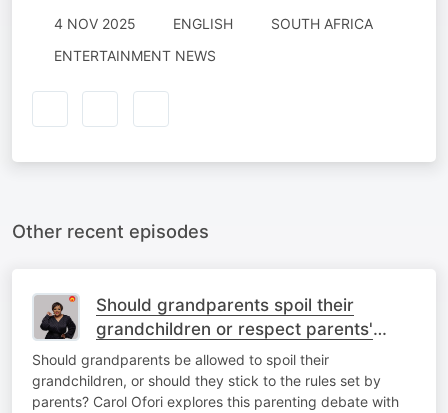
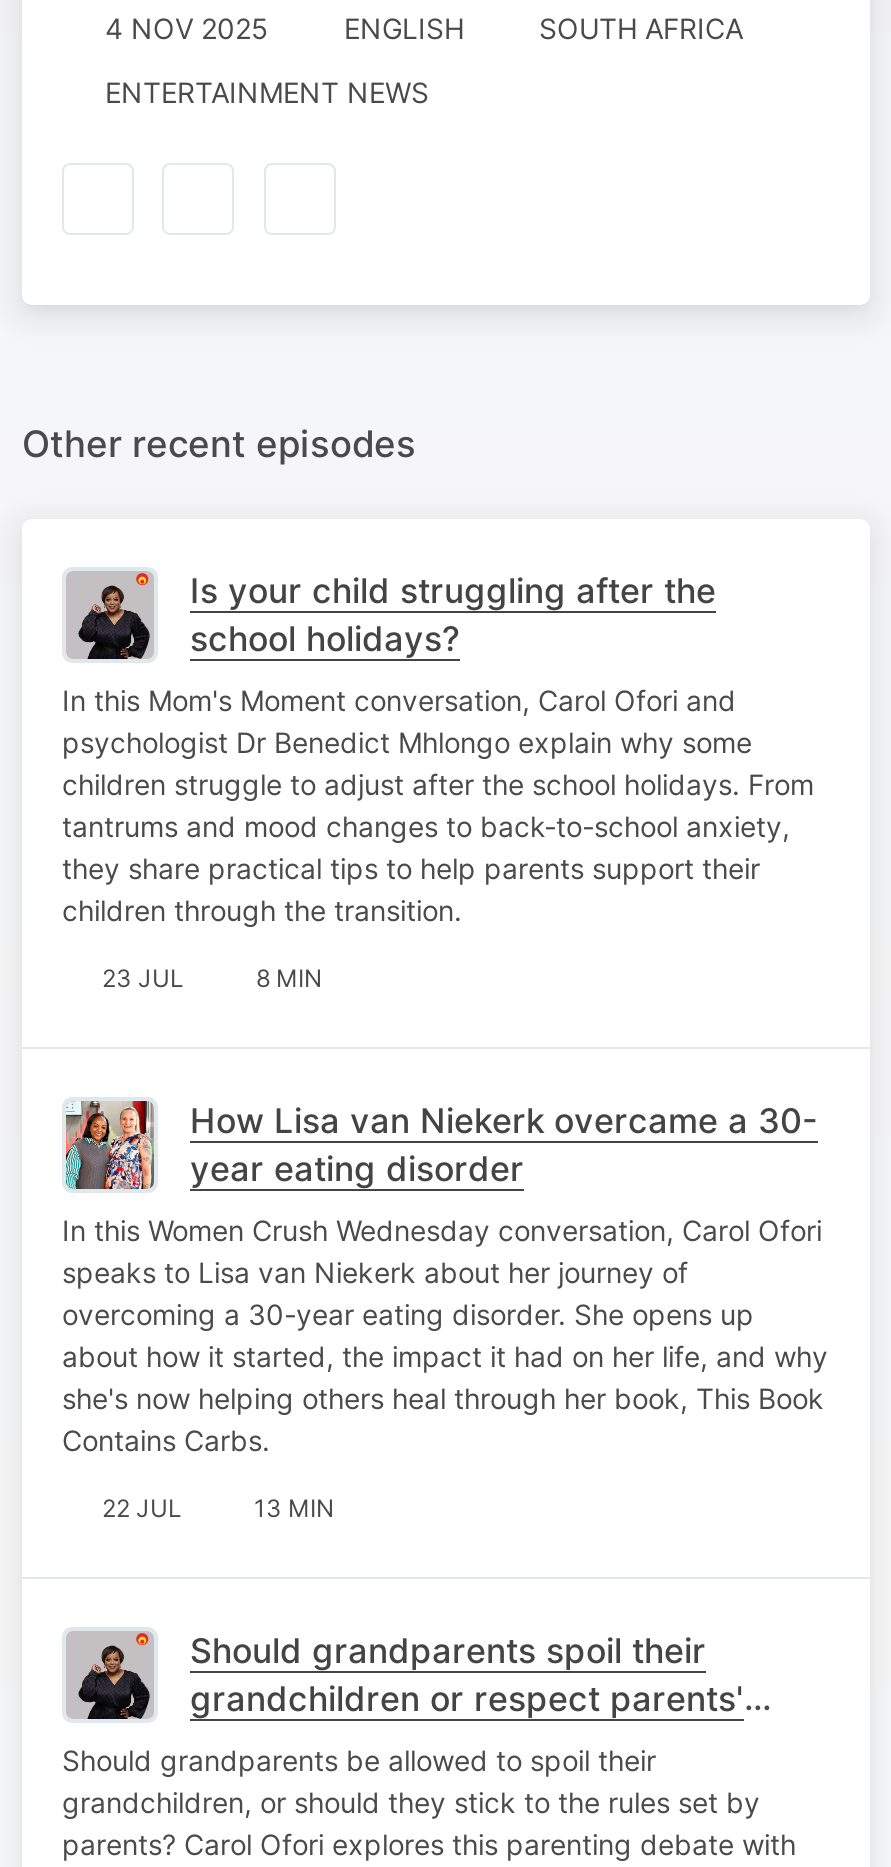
none -> [62,570,814,992] Is your child struggling after the | school holidays? | In this Mom's Moment conversation, Carol Ofori and | psychologist Dr Benedict Mhlongo explain why some | children struggle to adjust after the school holidays. From | tantrums and mood changes to back-to-school anxiety, | they share practical tips to help parents support their | children through the transition. | 23 JUL | 8 MIN
none -> [62,1097,828,1522] [image] | How Lisa van Niekerk overcame a 30- | year eating disorder | In this Women Crush Wednesday conversation, Carol Ofori | speaks to Lisa van Niekerk about her journey of | overcoming a 30-year eating disorder. She opens up | about how it started, the impact it had on her life, and why | she's now helping others heal through her book, This Book | Contains Carbs. | 22 JUL | 13 MIN

